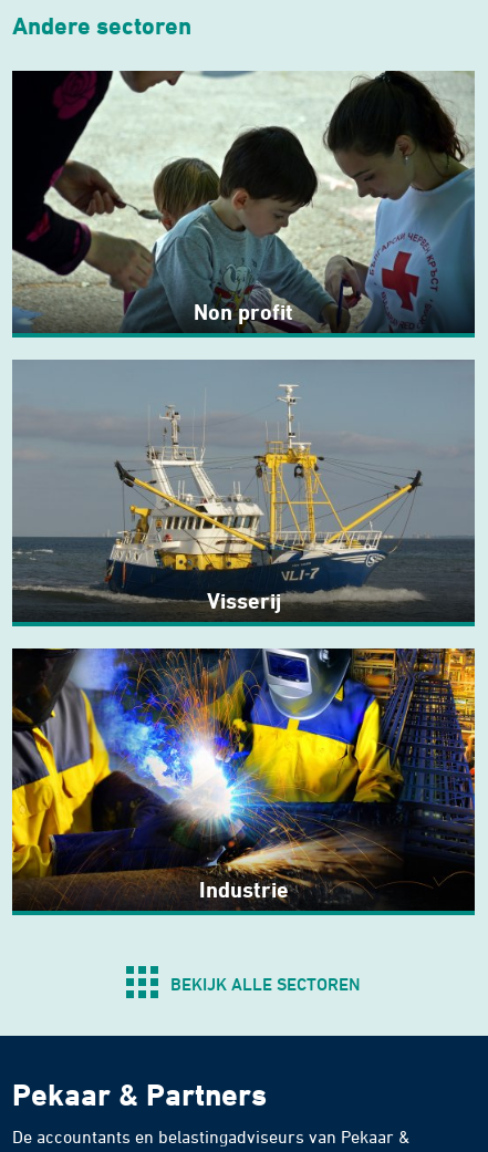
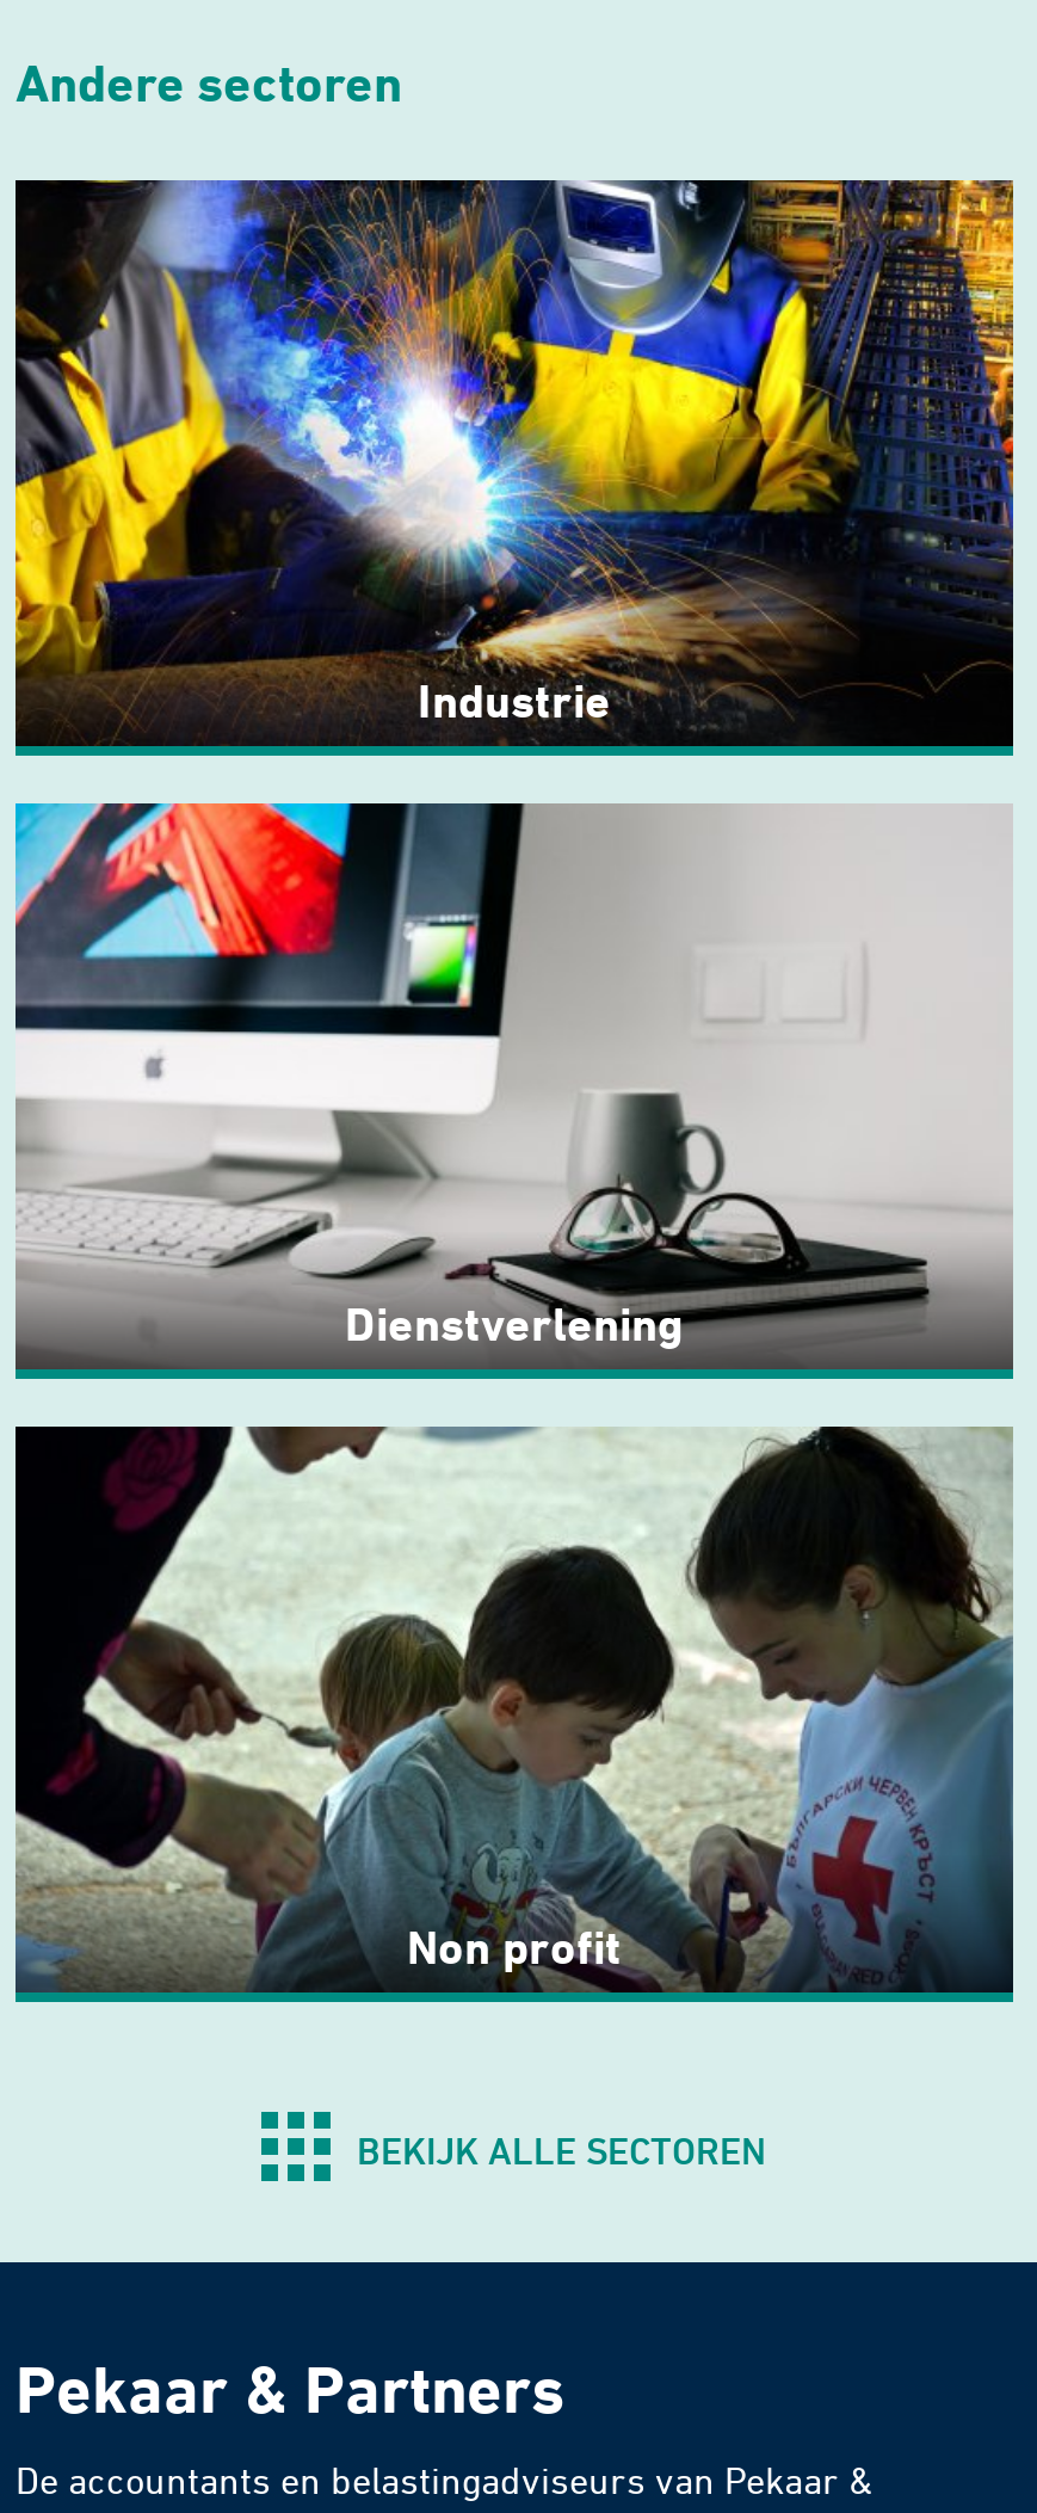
none -> [345,1296,684,1351] Dienstverlening
moved [10,69,477,334] -> [11,1422,1018,1995]: [image] | Non profit
[11,360,476,621] [image] -> [13,801,1013,1369] [image]
[206,588,281,613] Visserij -> none
moved [11,647,476,910] -> [13,178,1016,746]: [image] | Industrie

